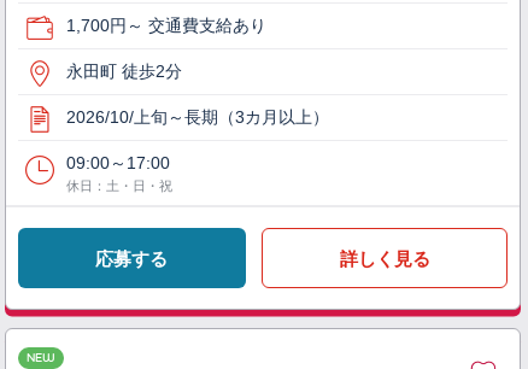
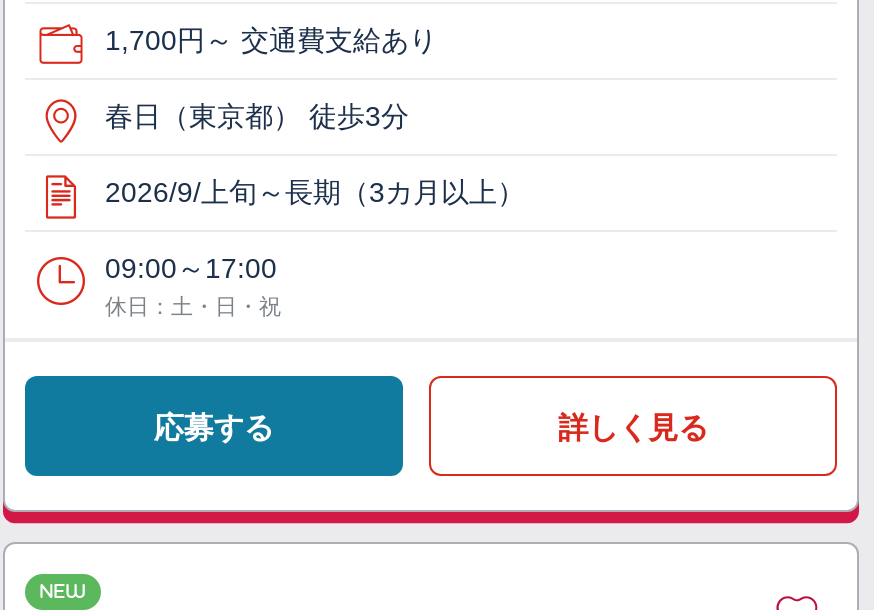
[66,62,182,81] 永田町 徒歩2分 -> [105,101,409,133] 春日（東京都） 徒歩3分
[66,108,329,127] 2026/10/上旬～長期（3カ月以上） -> [105,177,525,209] 2026/9/上旬～長期（3カ月以上）

